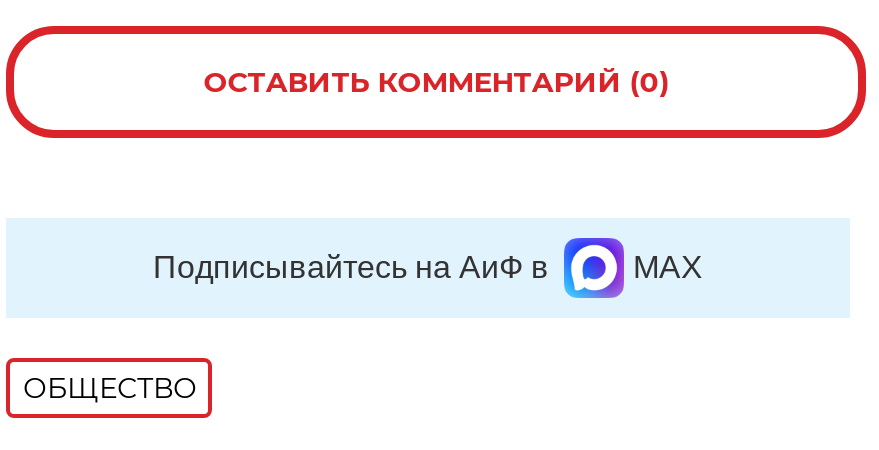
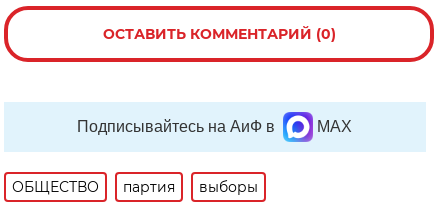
none -> [123,178,258,196] партия | выборы

